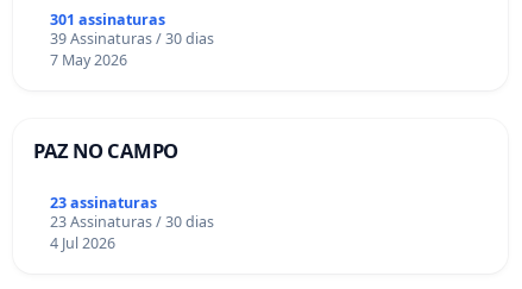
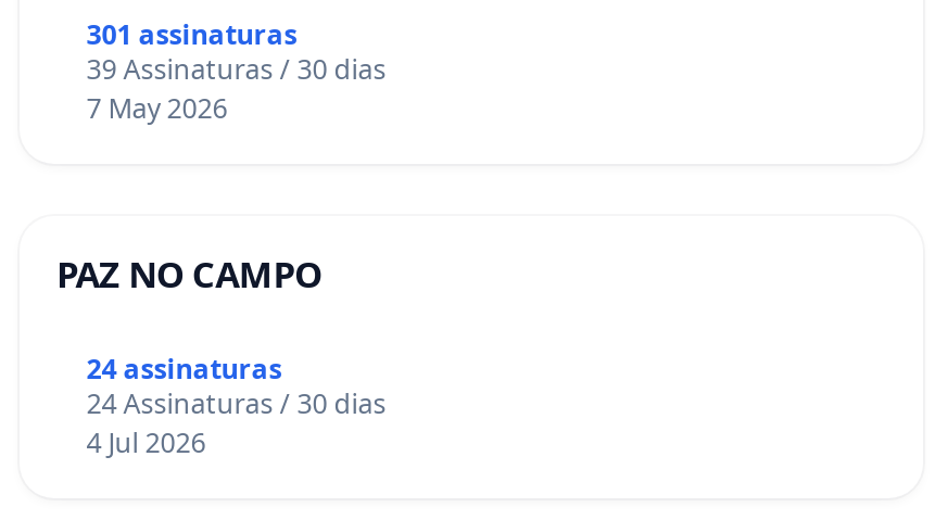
[50,193,157,213] 23 assinaturas -> [86,351,282,388] 24 assinaturas
[50,212,214,232] 23 Assinaturas / 30 dias -> [86,386,386,423] 24 Assinaturas / 30 dias

